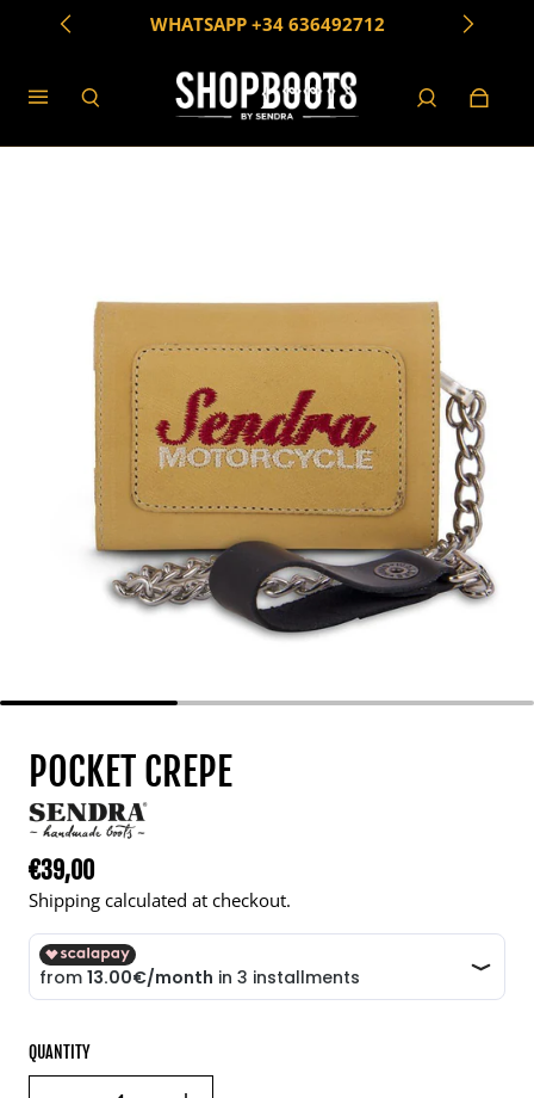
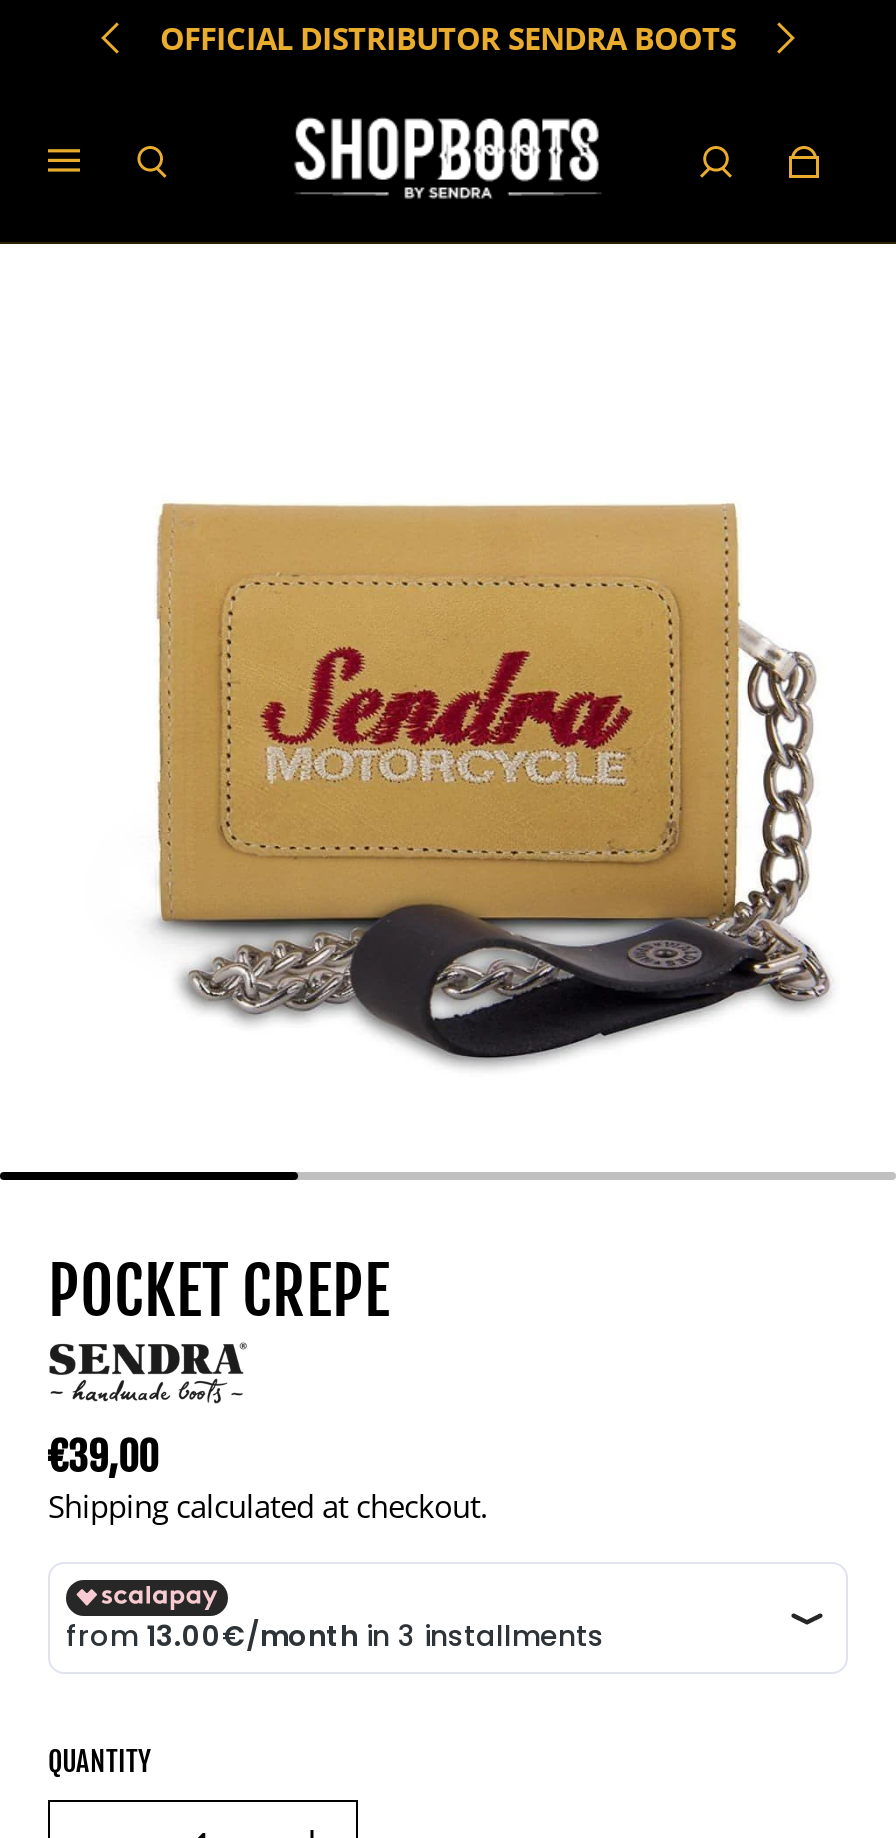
[150,11,384,36] WHATSAPP +34 636492712 -> [160,17,736,59] OFFICIAL DISTRIBUTOR SENDRA BOOTS

